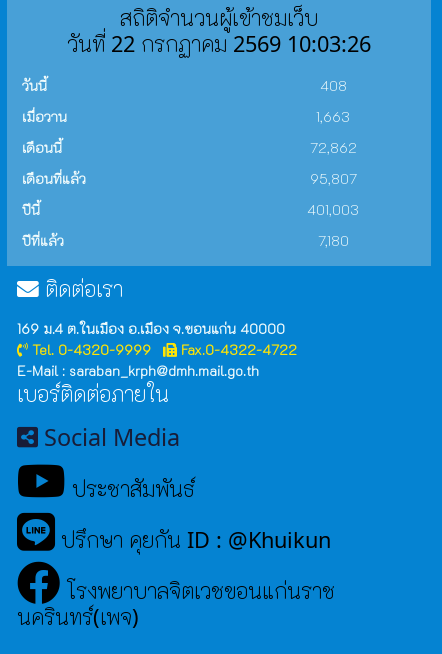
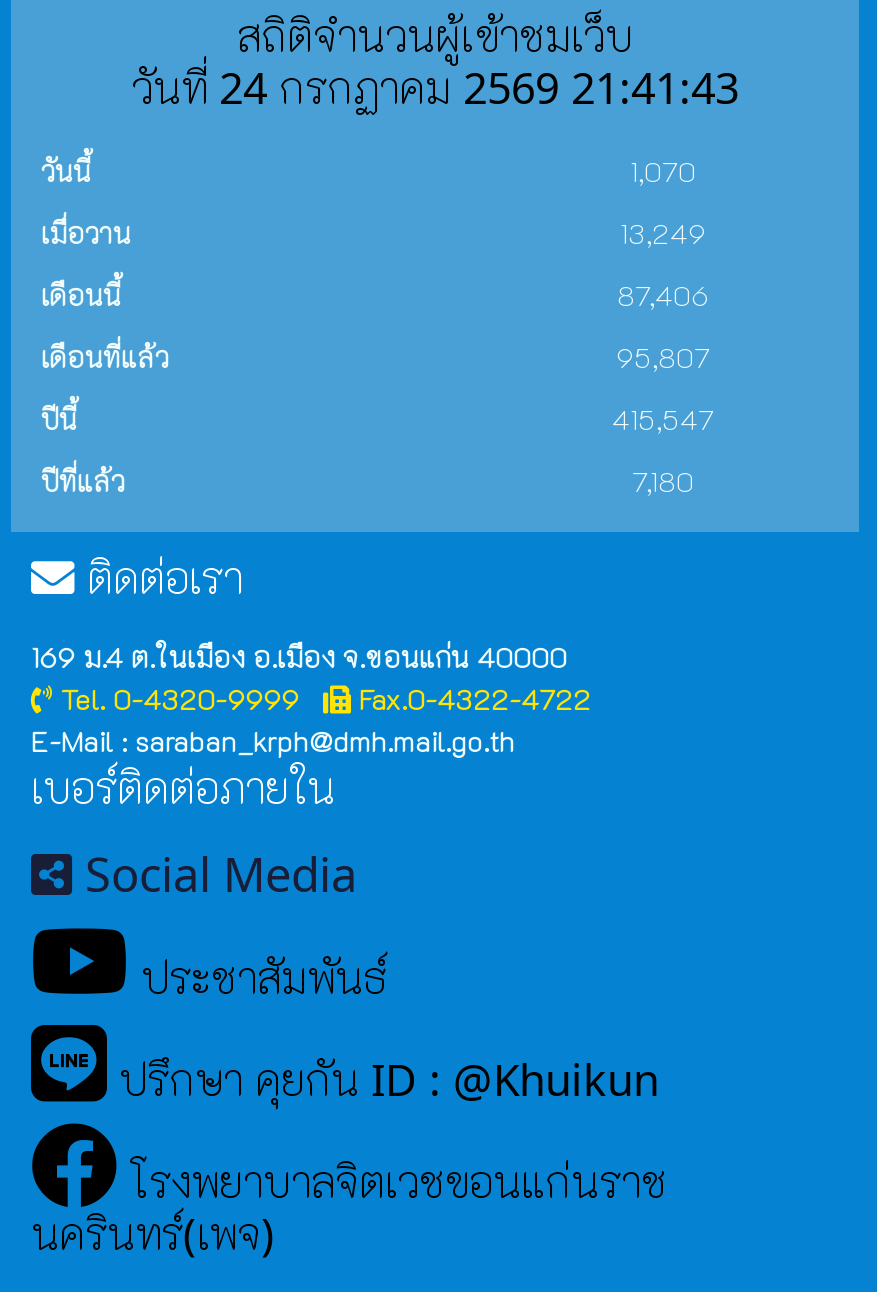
[67,29,371,58] วันที่ 22 กรกฏาคม 2569 10:03:26 -> [131,58,739,116] วันที่ 24 กรกฏาคม 2569 21:41:43
[319,76,346,95] 408 -> [630,152,696,190] 1,070
[316,107,350,126] 1,663 -> [620,214,706,252] 13,249
[309,138,356,157] 72,862 -> [617,276,709,314] 87,406
[307,200,359,219] 401,003 -> [612,400,714,438] 415,547

